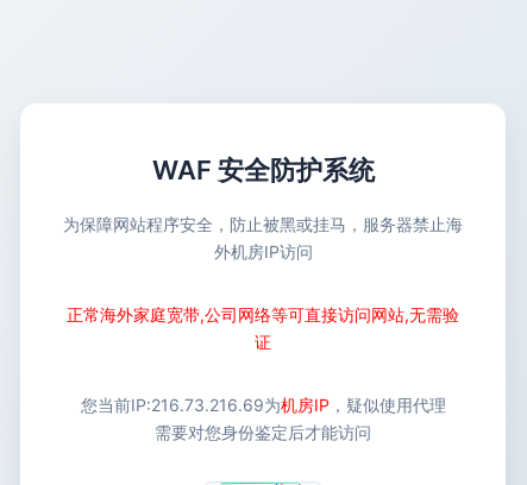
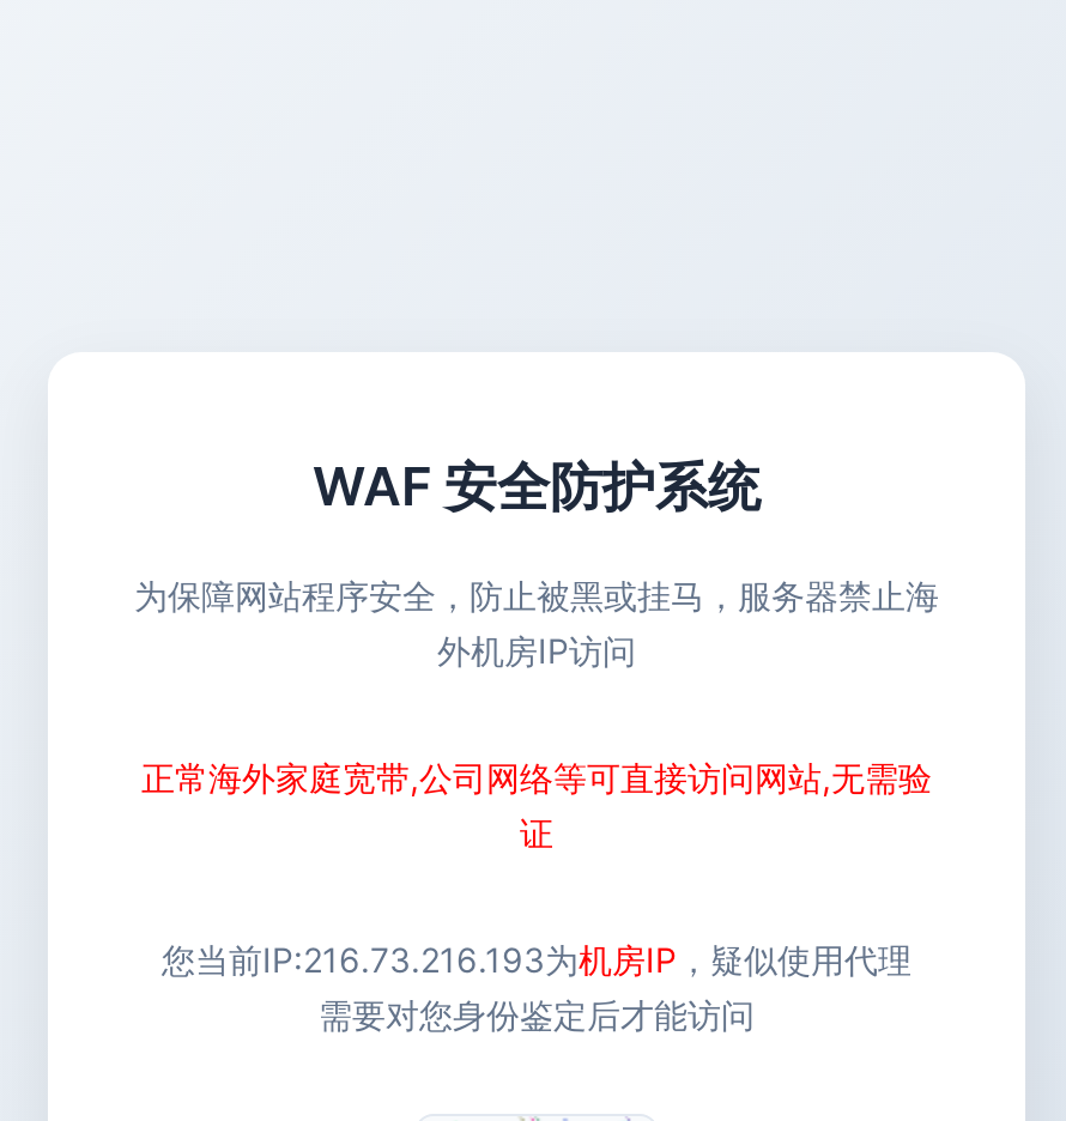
[80,395,446,415] 您当前IP:216.73.216.69为机房IP，疑似使用代理 -> [162,939,911,980] 您当前IP:216.73.216.193为机房IP，疑似使用代理

